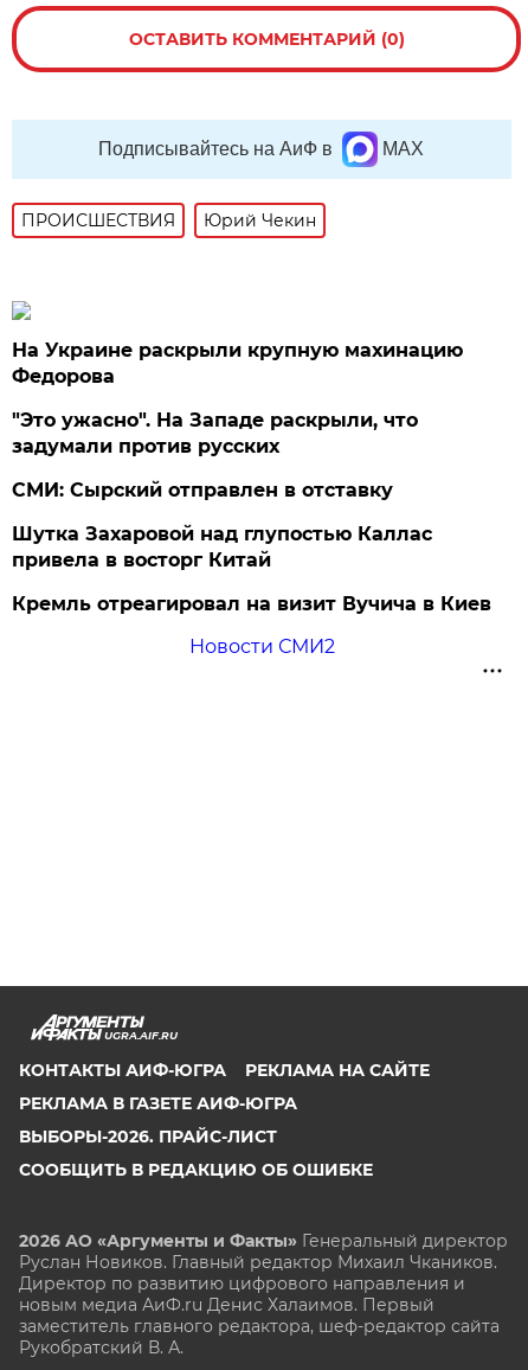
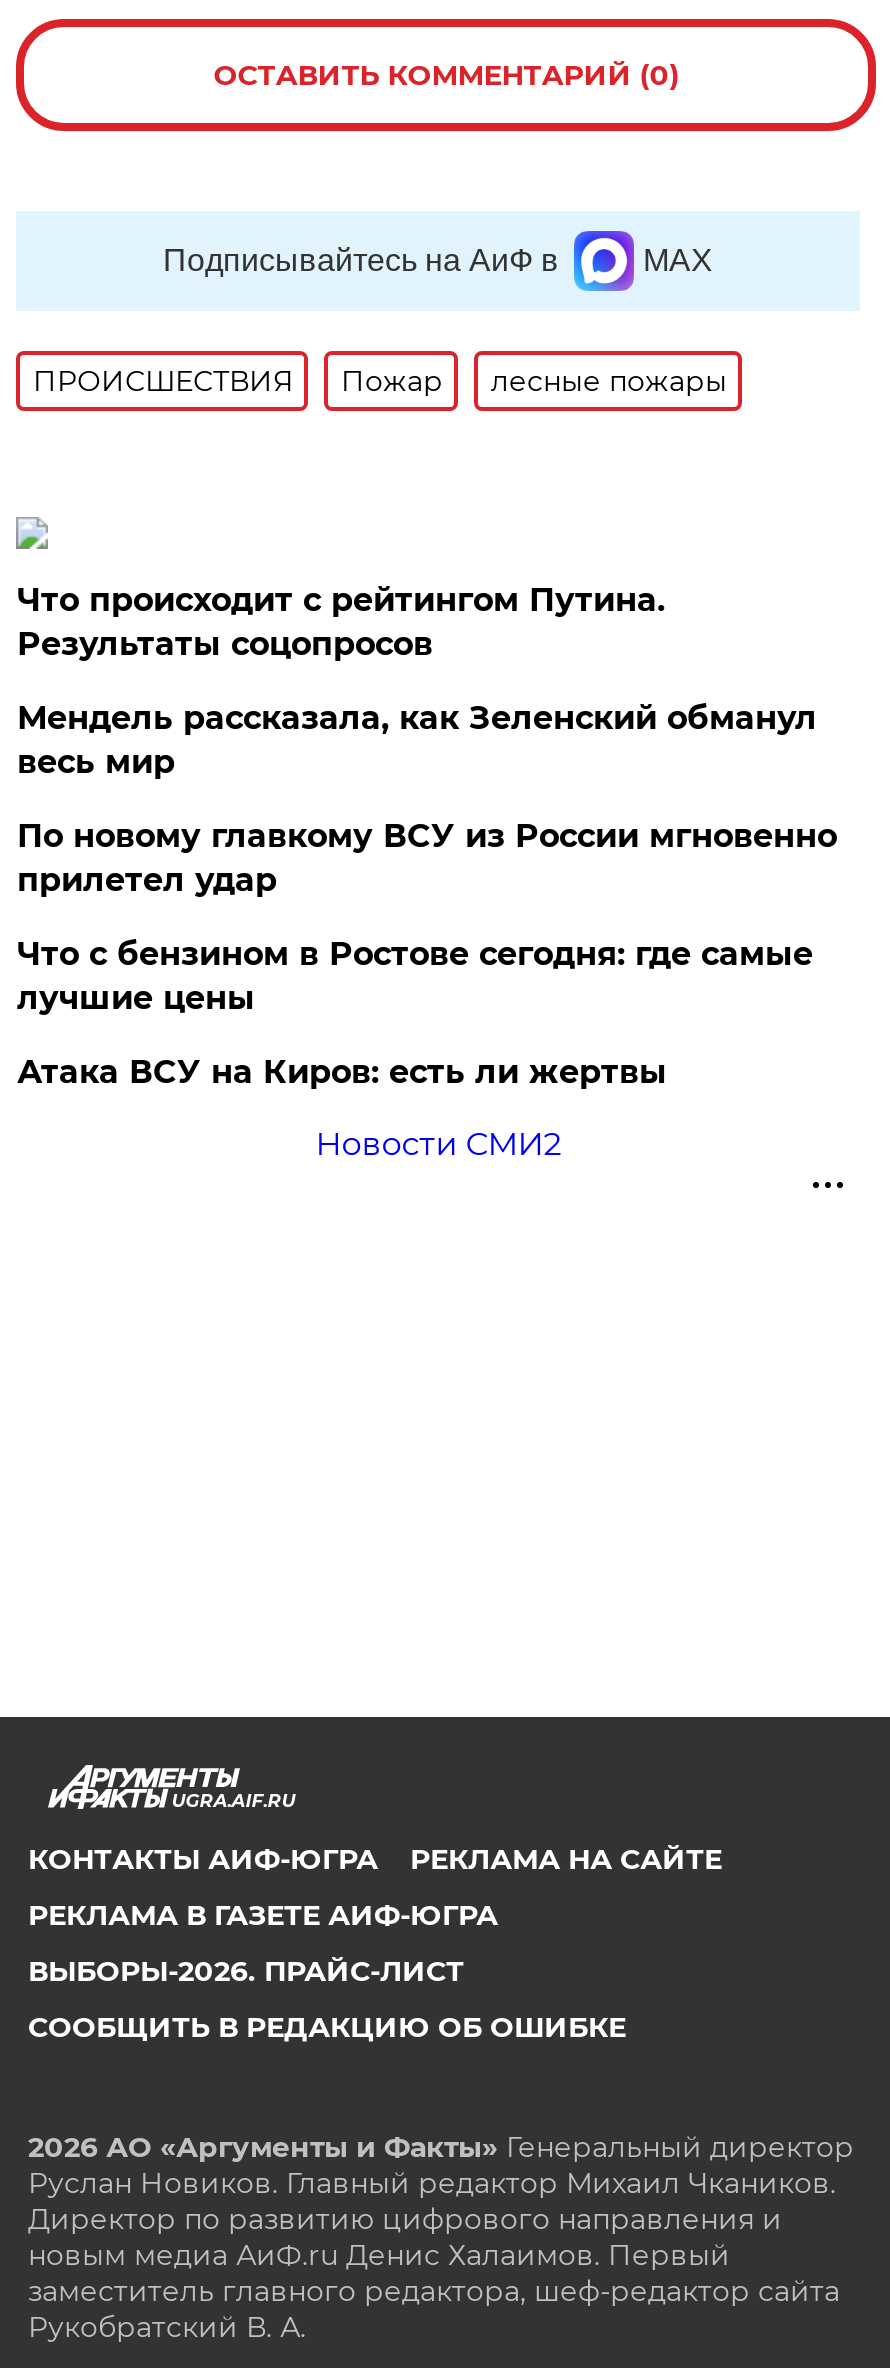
[204,210,317,231] Юрий Чекин -> [341,363,727,399] Пожар | лесные пожары
[12,339,463,387] На Украине раскрыли крупную махинацию | Федорова -> [17,581,665,663] Что происходит с рейтингом Путина. | Результаты соцопросов
[12,409,418,457] "Это ужасно". На Западе раскрыли, что | задумали против русских -> [17,699,817,781] Мендель рассказала, как Зеленский обманул | весь мир
[12,479,394,501] СМИ: Сырский отправлен в отставку -> [17,817,837,899] По новому главкому ВСУ из России мгновенно | прилетел удар
[12,523,433,571] Шутка Захаровой над глупостью Каллас | привела в восторг Китай -> [17,935,813,1017] Что с бензином в Ростове сегодня: где самые | лучшие цены
[12,592,492,615] Кремль отреагировал на визит Вучича в Киев -> [17,1053,667,1091] Атака ВСУ на Киров: есть ли жертвы

